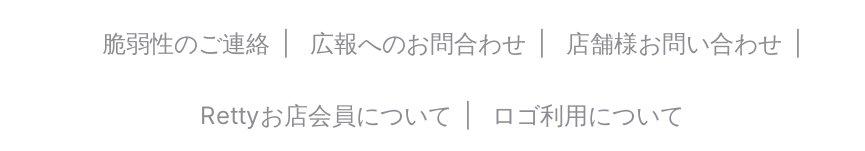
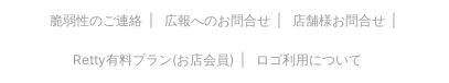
[310,28,782,58] 広報へのお問合わせ | 店舗様お問い合わせ -> [164,12,385,28] 広報へのお問合せ | 店舗様お問合せ
[200,100,452,130] Rettyお店会員について -> [73,51,234,68] Retty有料プラン(お店会員)

